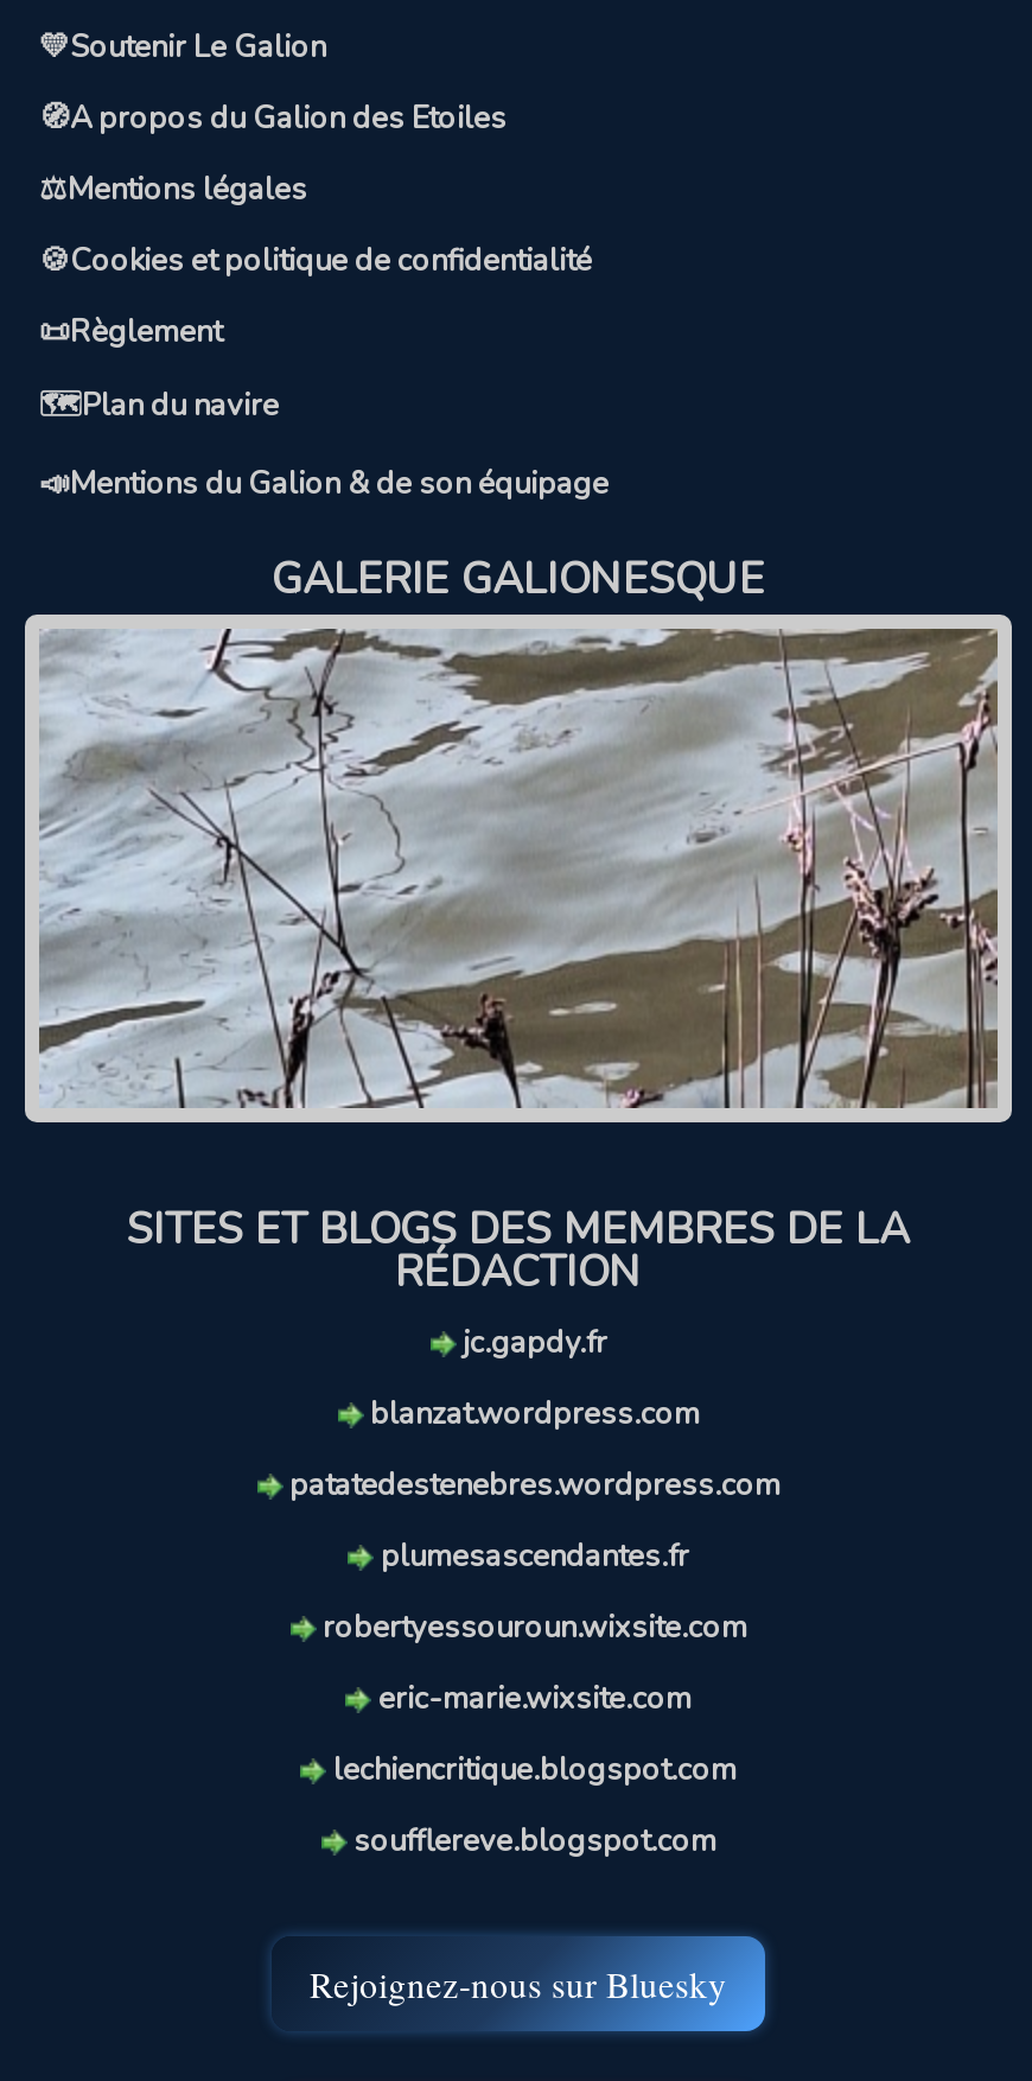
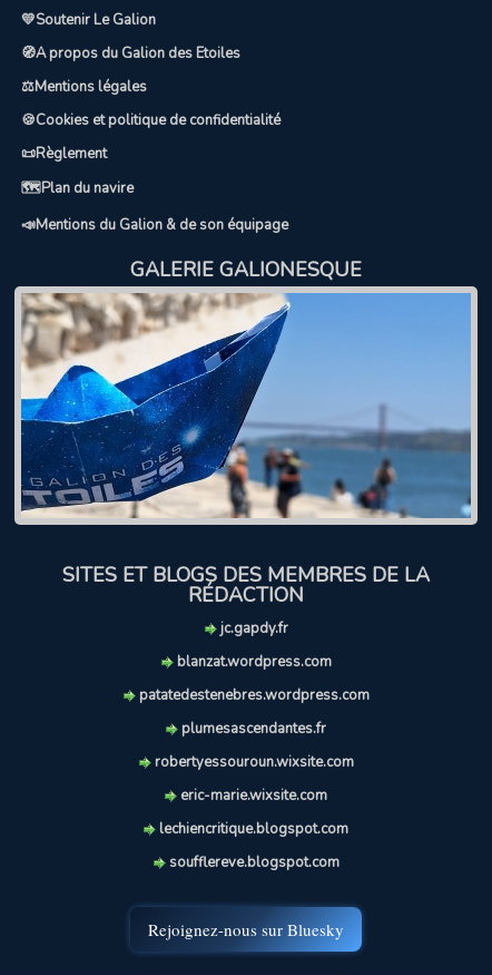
[37,626,1000,1110] [image] -> [20,292,471,519] [image]

